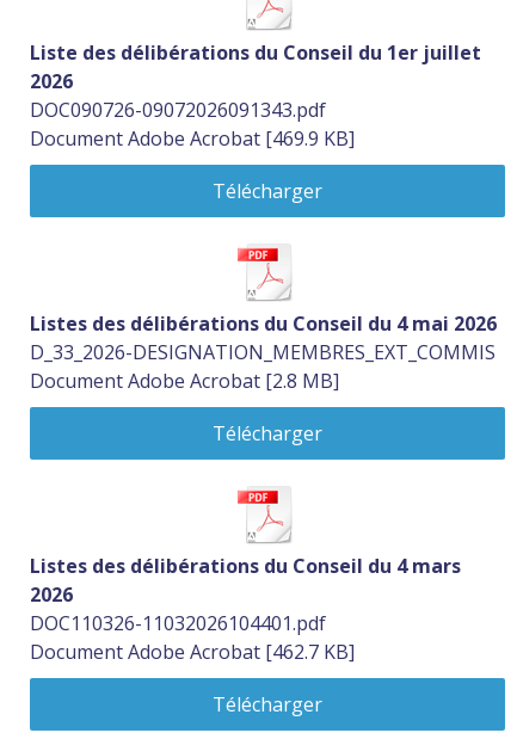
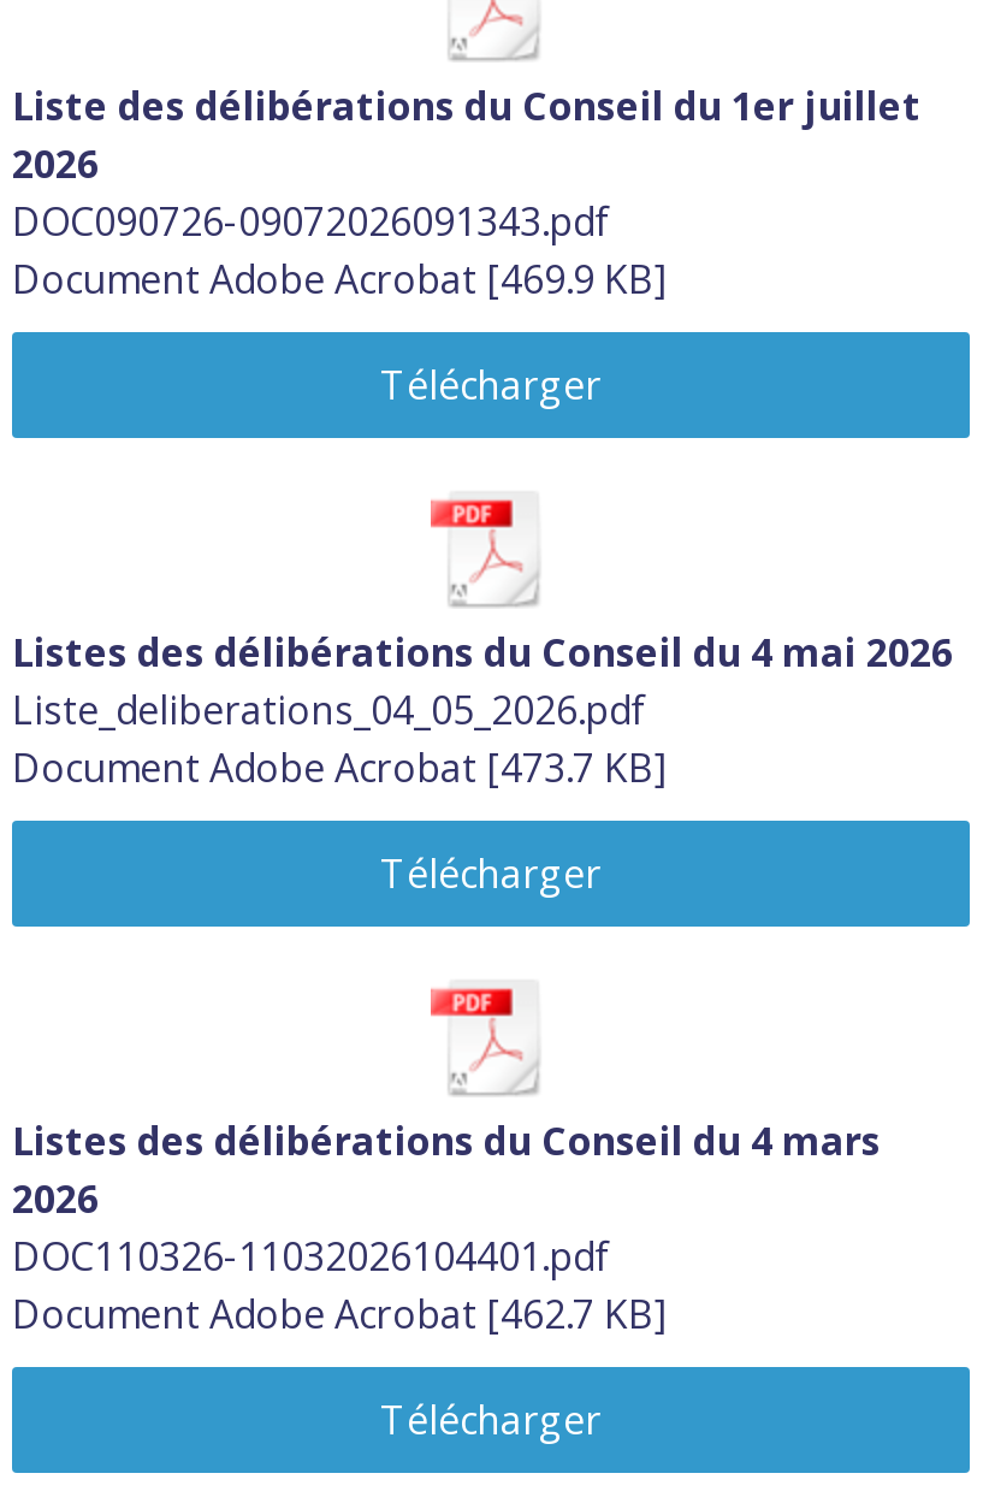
[30,339,496,394] D_33_2026-DESIGNATION_MEMBRES_EXT_COMMIS | Document Adobe Acrobat 2.8 MB -> [12,684,655,795] Liste_deliberations_04_05_2026.pdf | Document Adobe Acrobat 473.7 KB

